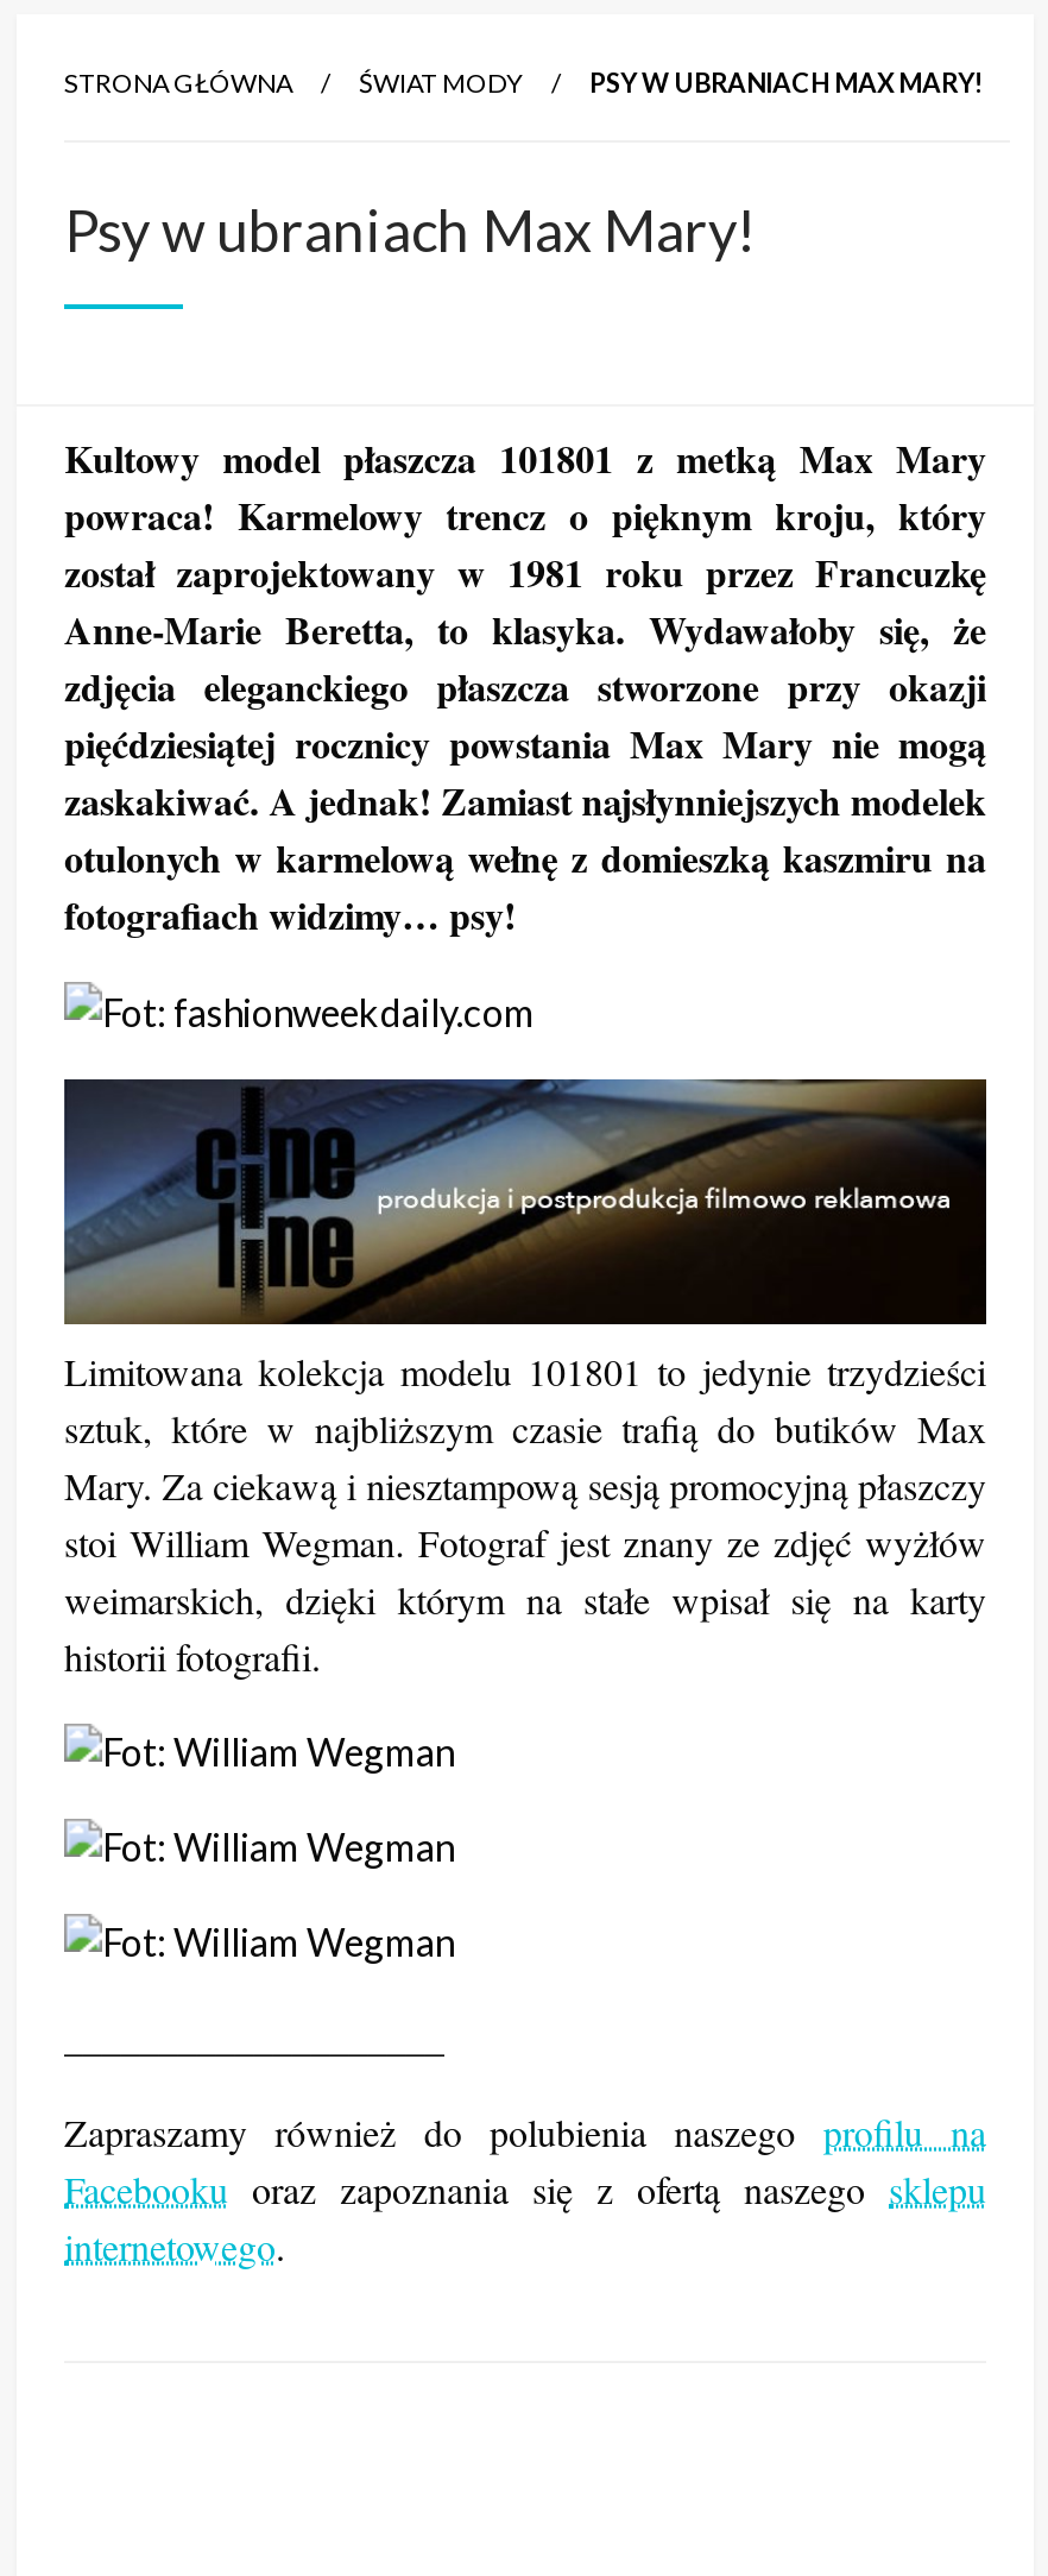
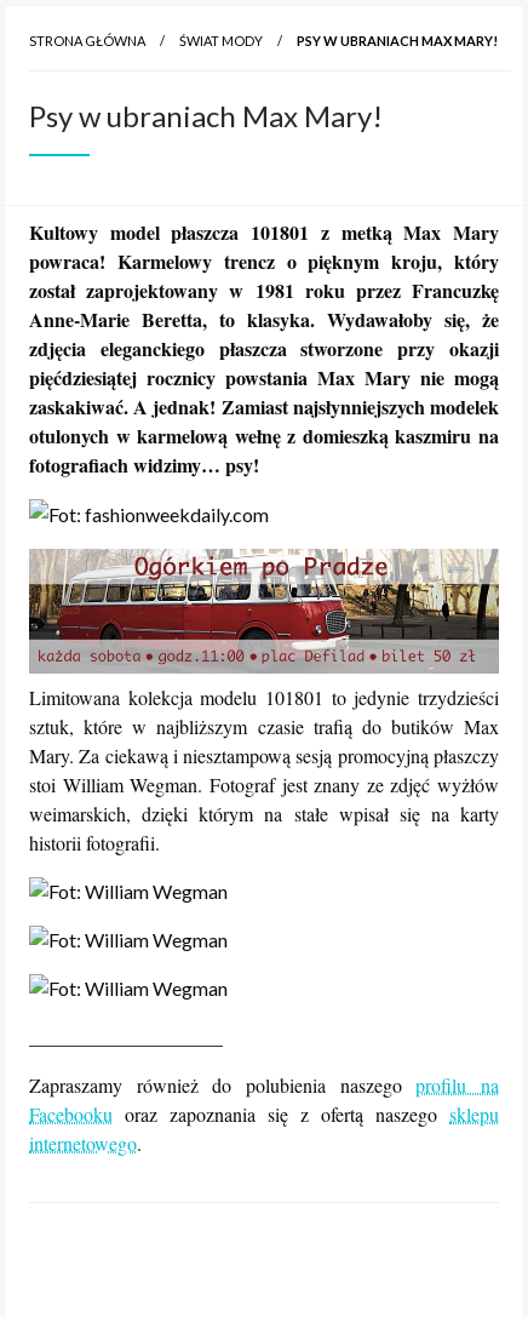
[62,1077,989,1324] [image] -> [28,549,500,672] [image]

